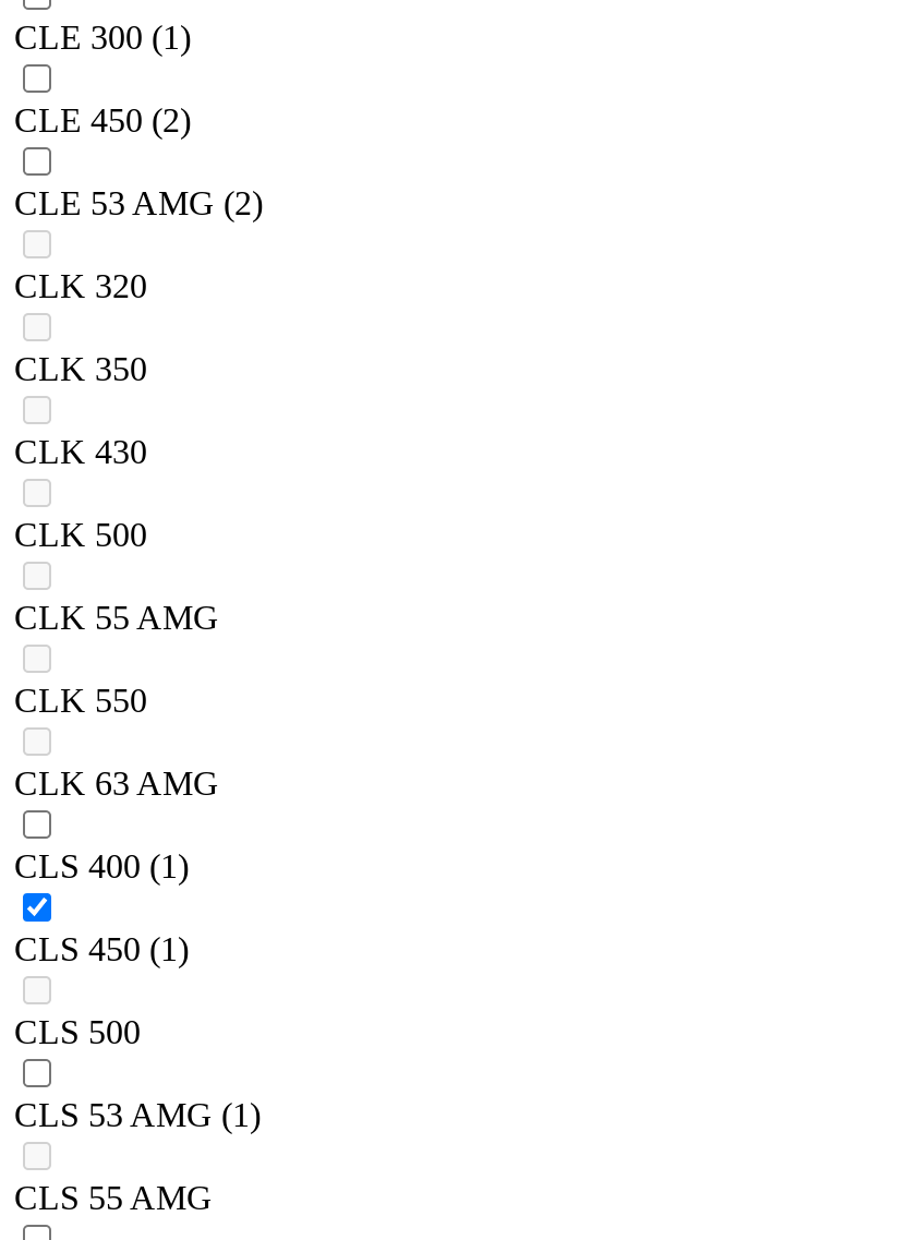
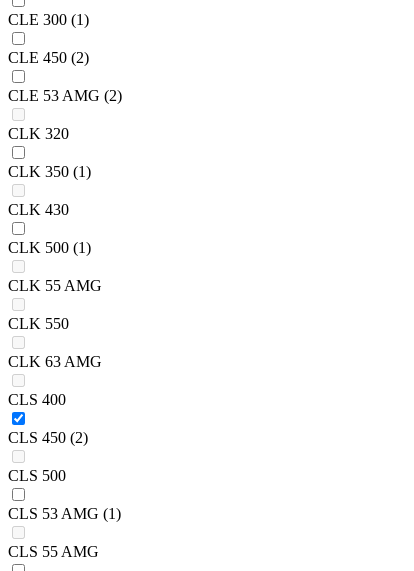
[14,351,147,388] CLK 350 -> [8,163,91,180] CLK 350 (1)
[14,517,147,554] CLK 500 -> [8,239,91,256] CLK 500 (1)
[14,848,189,885] CLS 400 (1) -> [8,391,66,408] CLS 400
[14,931,189,968] CLS 450 (1) -> [8,429,88,446] CLS 450 (2)

